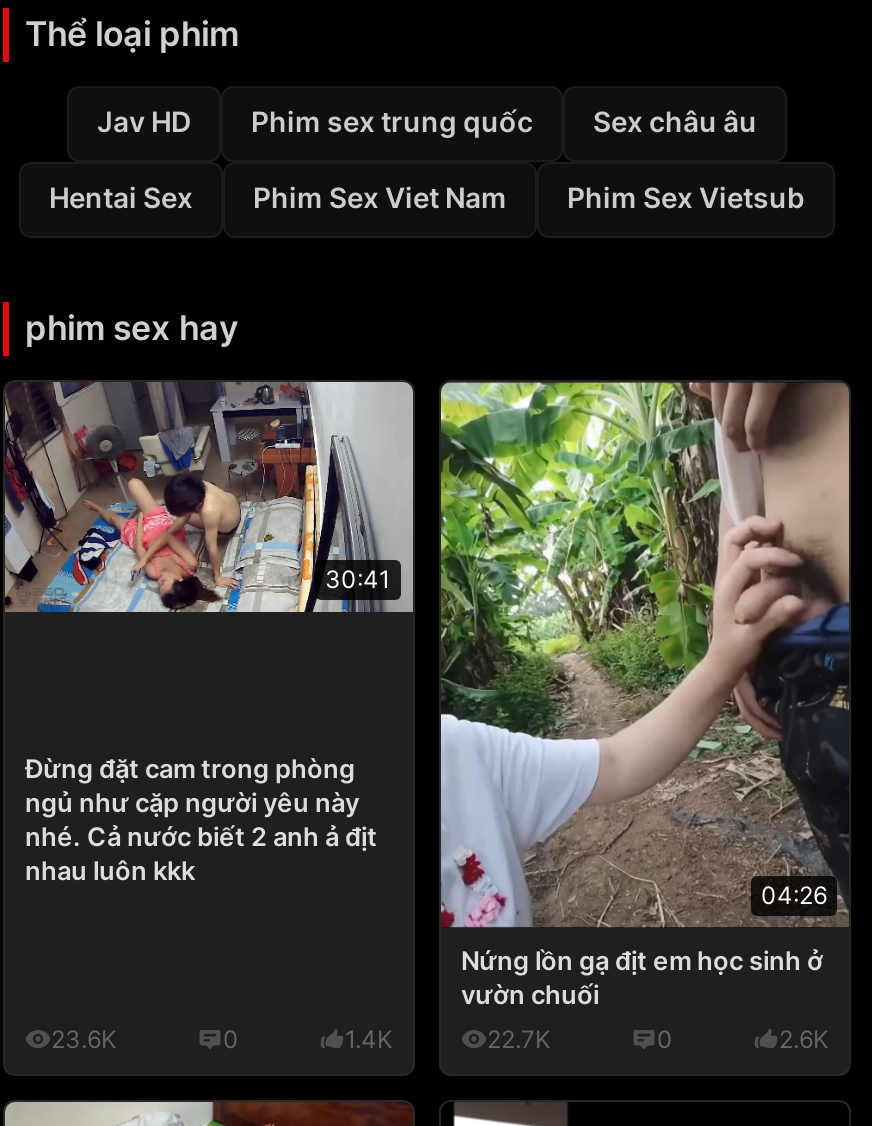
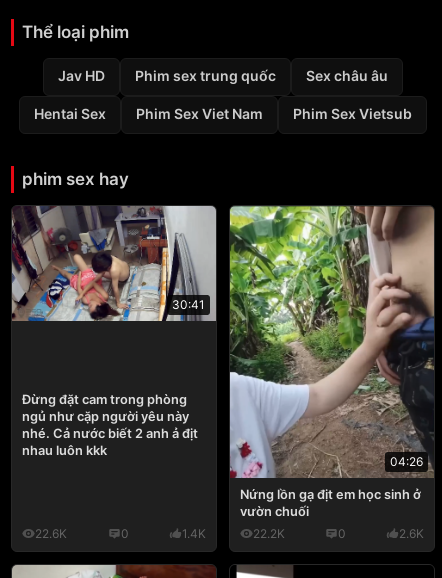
[51,1023,117,1053] 23.6K -> [35,526,67,541] 22.6K
[487,1023,551,1053] 22.7K -> [253,526,285,541] 22.2K

